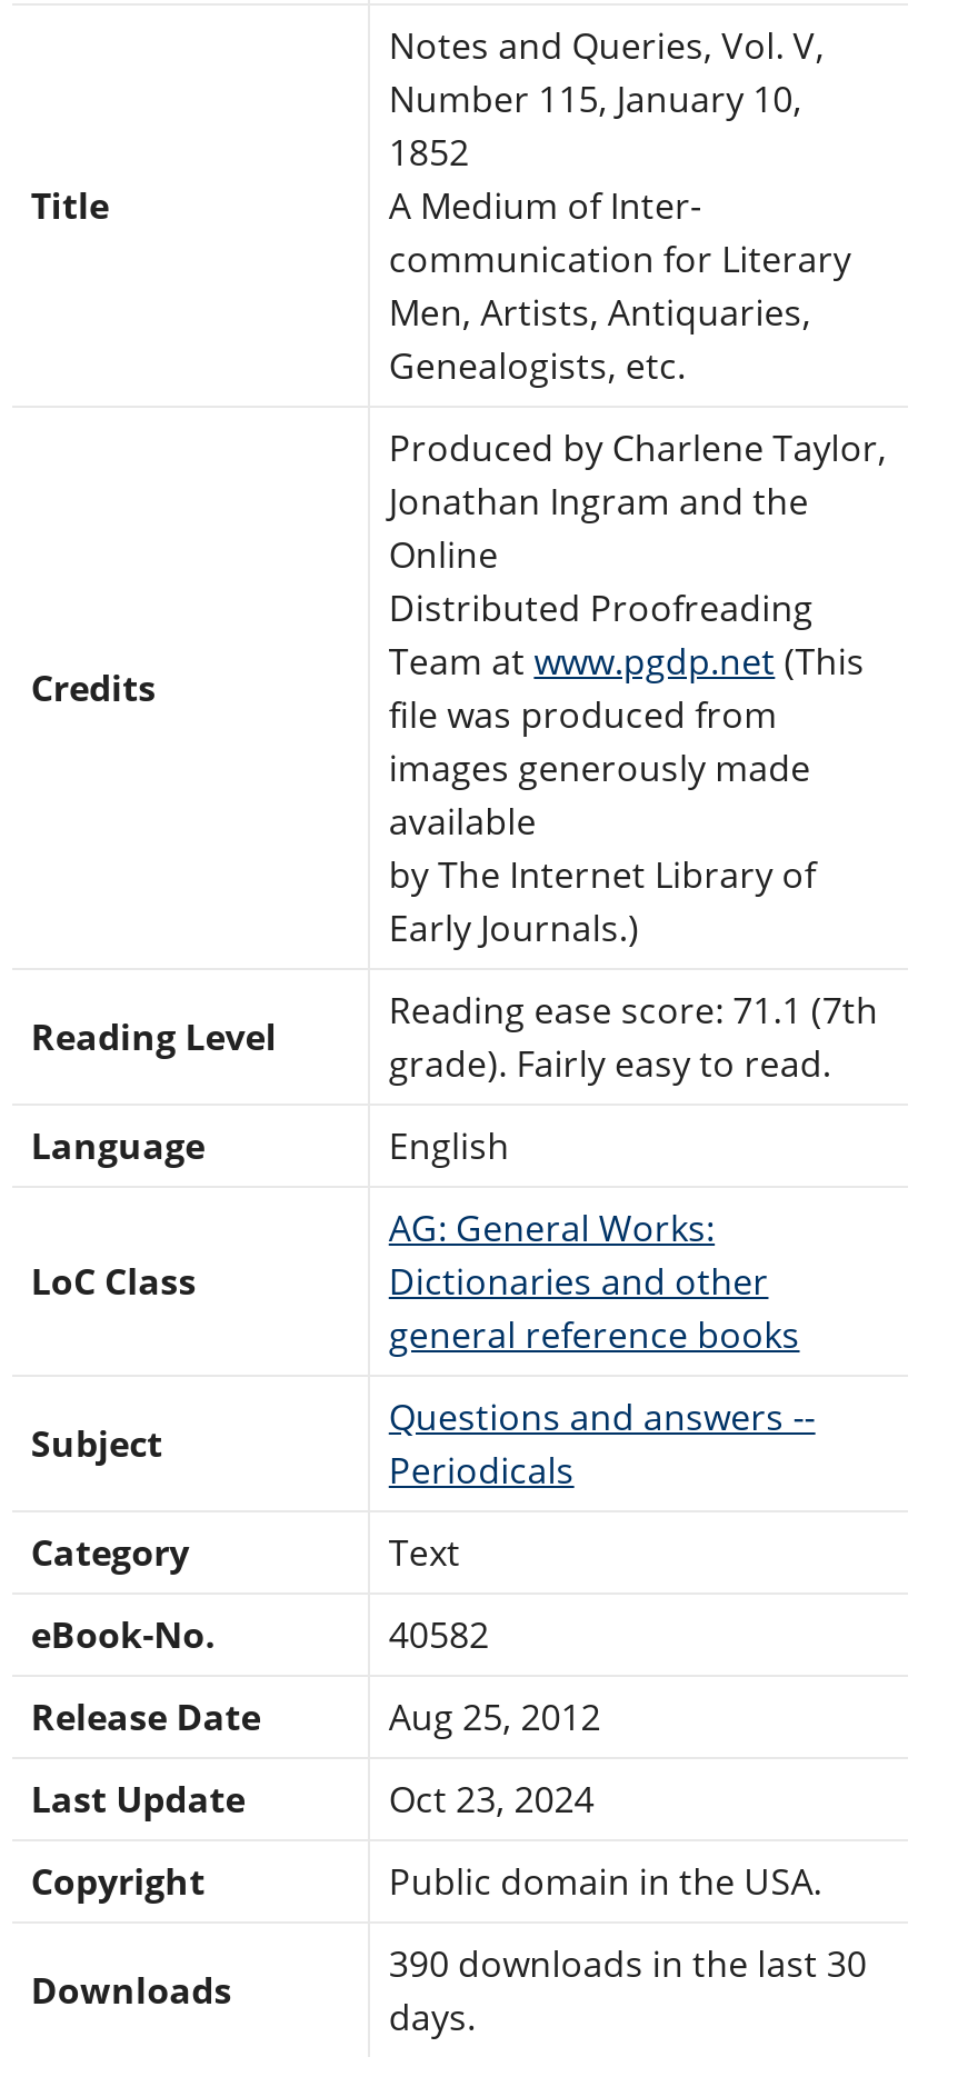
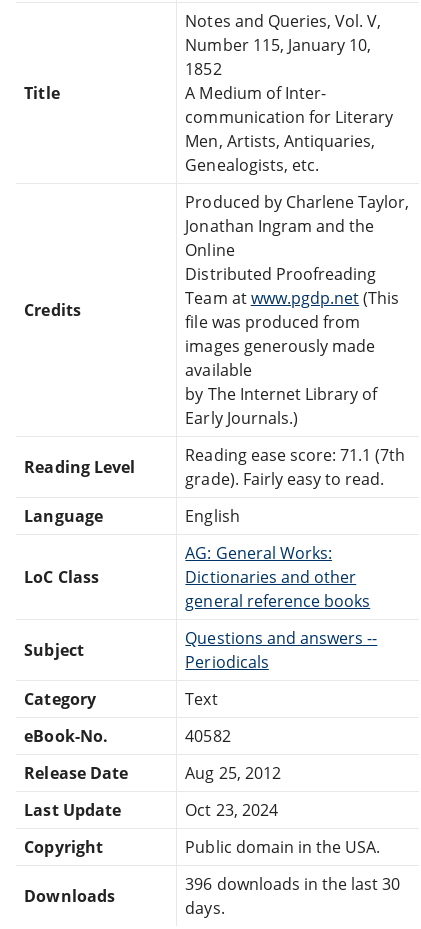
[389,1939,867,1988] 390 downloads in the last 30 -> [185,873,400,895] 396 downloads in the last 30

